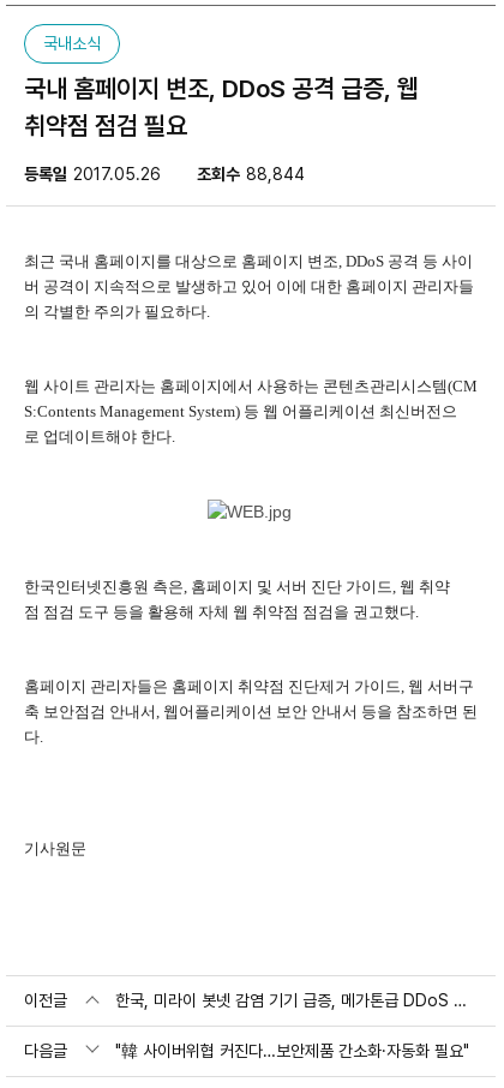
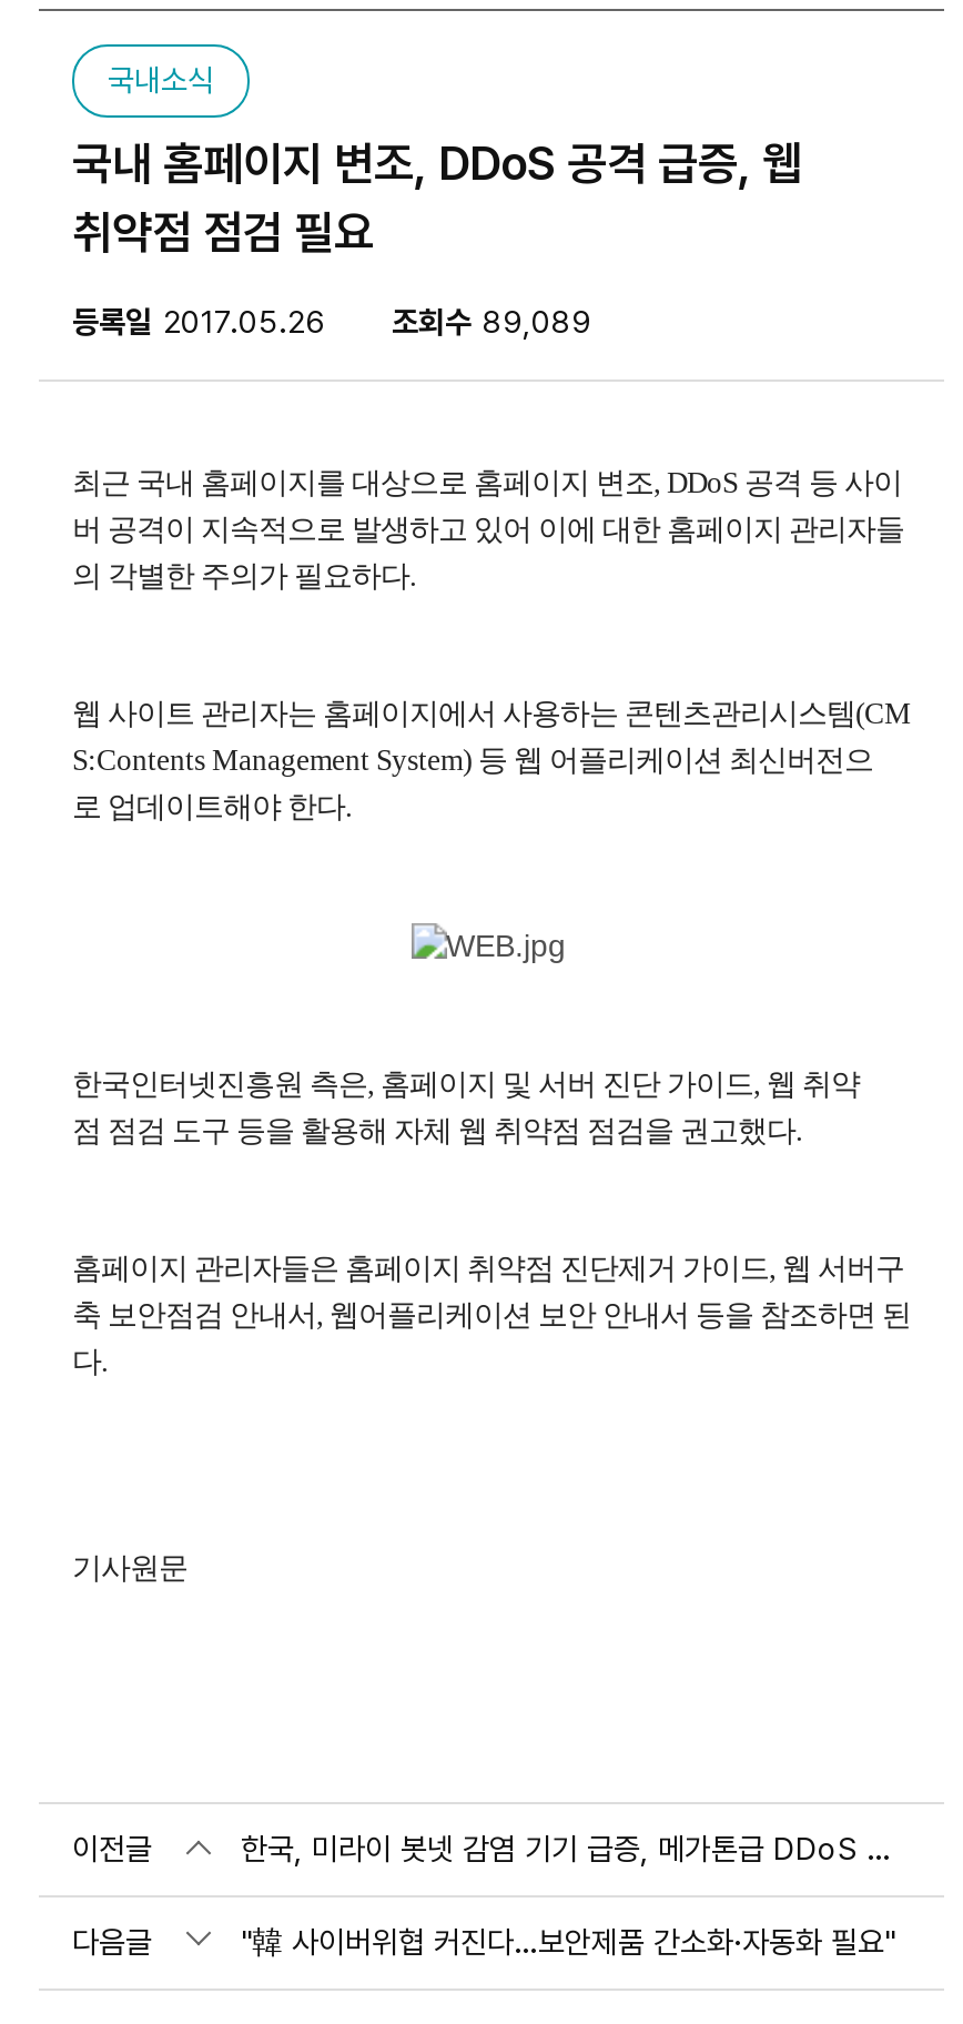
[24,165,305,184] 등록일 2017.05.26 조회수 88,844 -> [72,304,591,340] 등록일 2017.05.26 조회수 89,089

